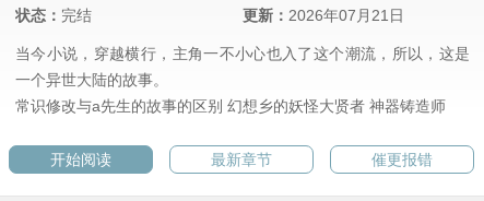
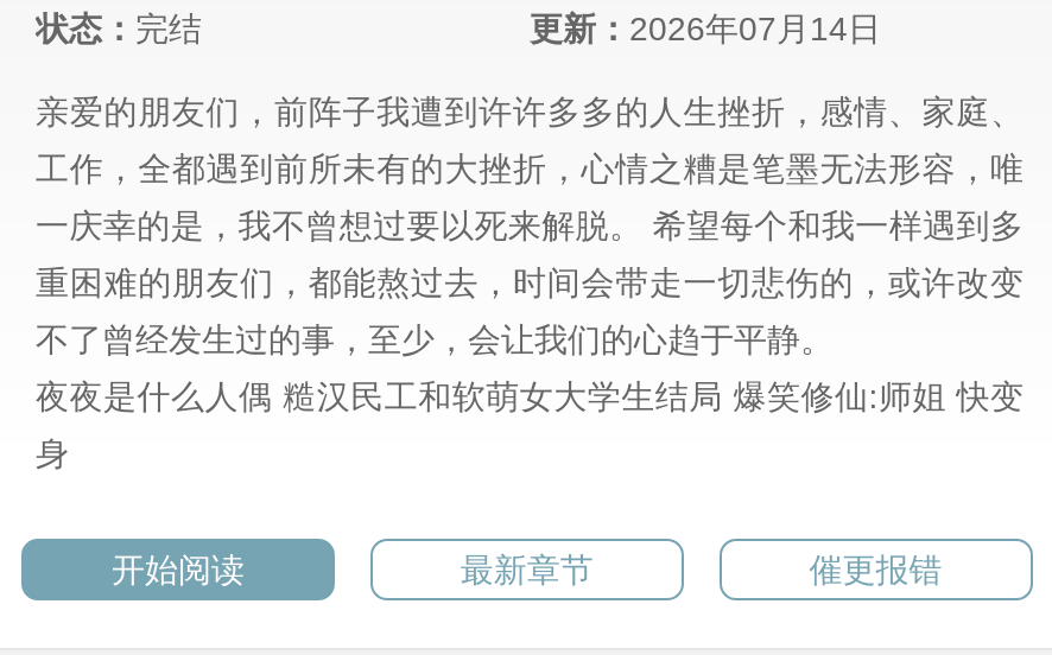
[15,7,470,115] 更新：2026年07月21日 | 当今小说，穿越横行，主角一不小心也入了这个潮流，所以，这是 | 一个异世大陆的故事。 | 常识修改与a先生的故事的区别 幻想乡的妖怪大贤者 神器铸造师 -> [36,11,1024,473] 更新：2026年07月14日 | 亲爱的朋友们，前阵子我遭到许许多多的人生挫折，感情、家庭、 | 工作，全都遇到前所未有的大挫折，心情之糟是笔墨无法形容，唯 | 一庆幸的是，我不曾想过要以死来解脱。 希望每个和我一样遇到多 | 重困难的朋友们，都能熬过去，时间会带走一切悲伤的，或许改变 | 不了曾经发生过的事，至少，会让我们的心趋于平静。 | 夜夜是什么人偶 糙汉民工和软萌女大学生结局 爆笑修仙:师姐 快变 | 身

